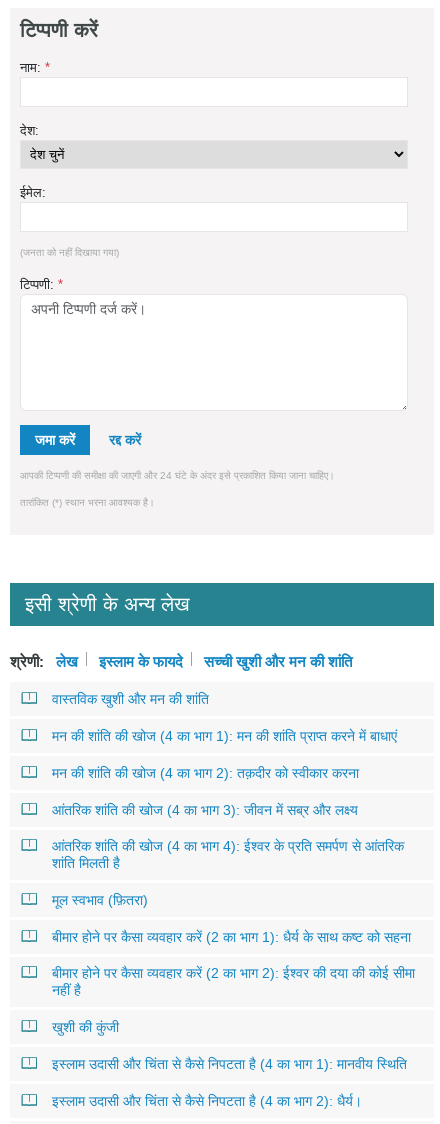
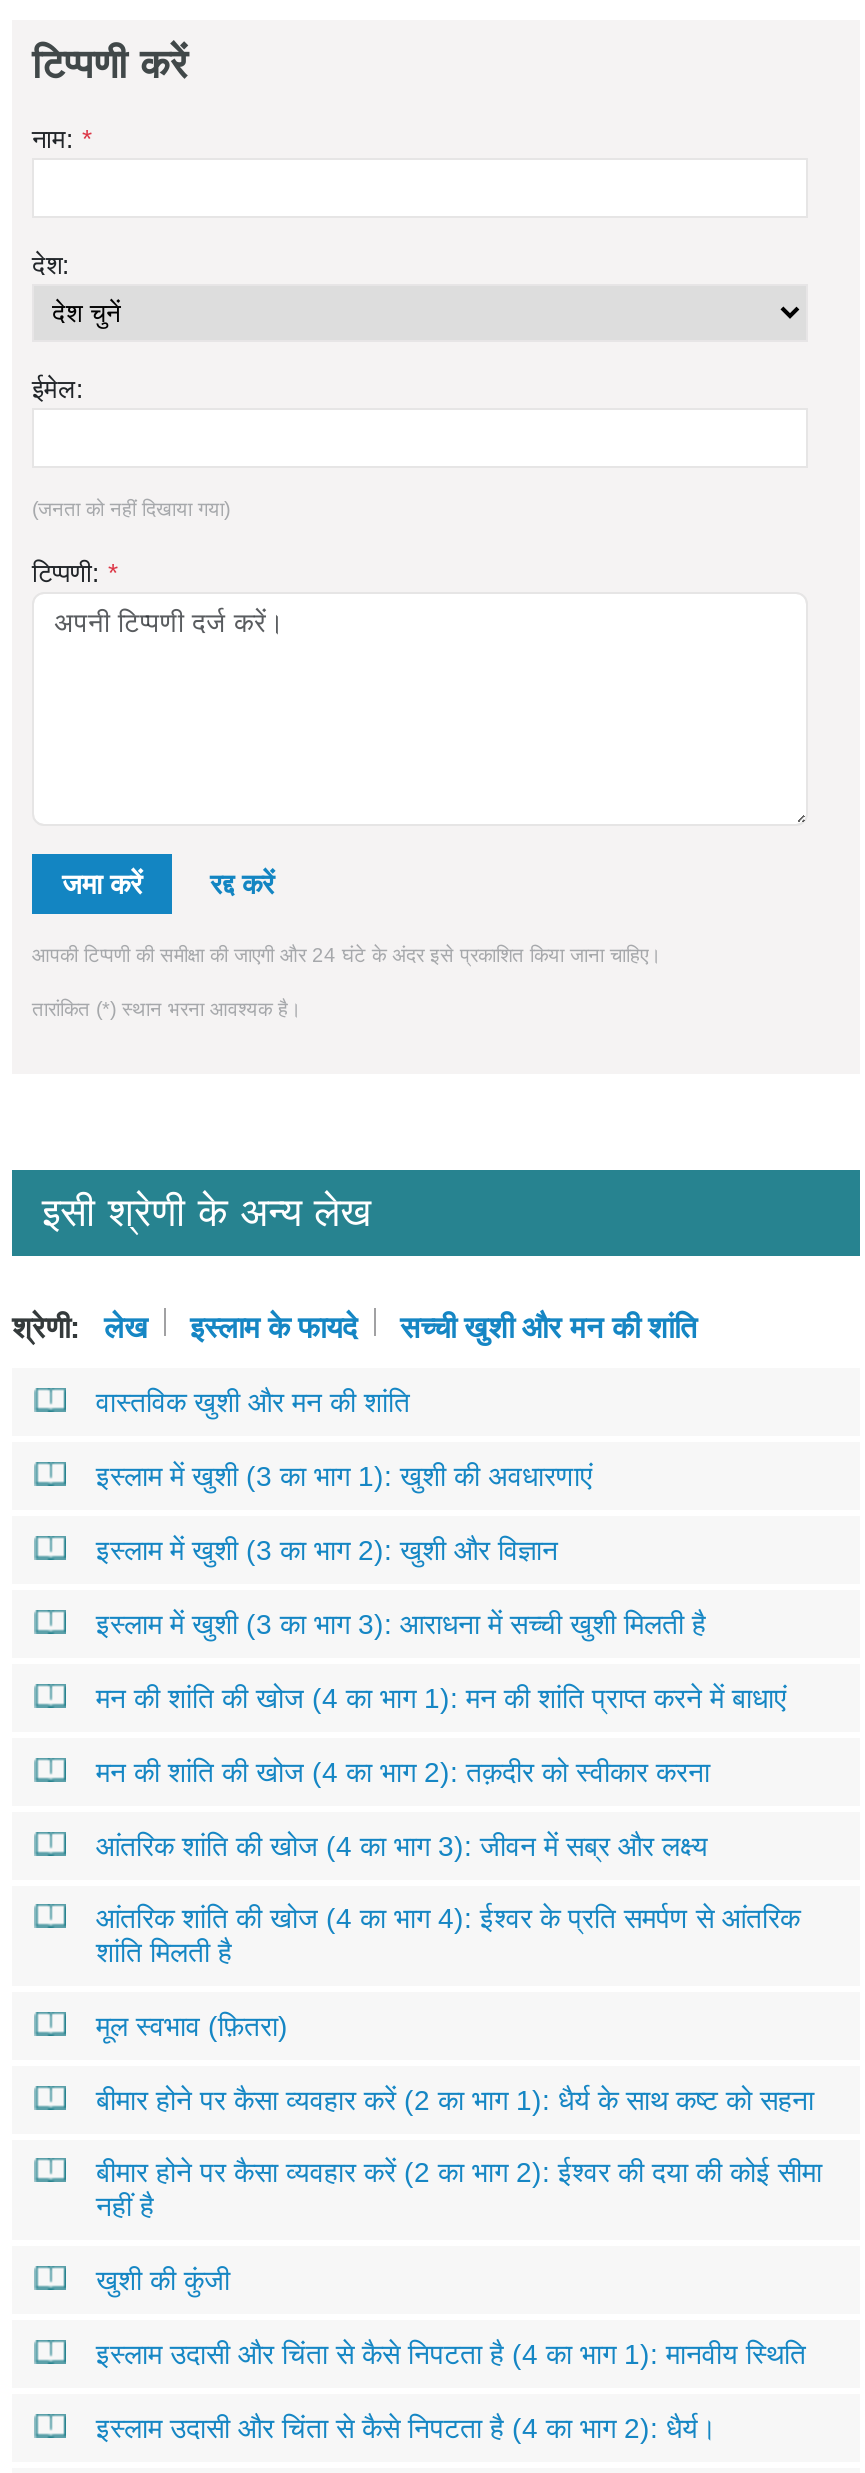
none -> [96,1460,706,1640] इस्लाम में खुशी (3 का भाग 1): खुशी की अवधारणाएं | इस्लाम में खुशी (3 का भाग 2): खुशी और विज्ञान | इस्लाम में खुशी (3 का भाग 3): आराधना में सच्ची खुशी मिलती है

